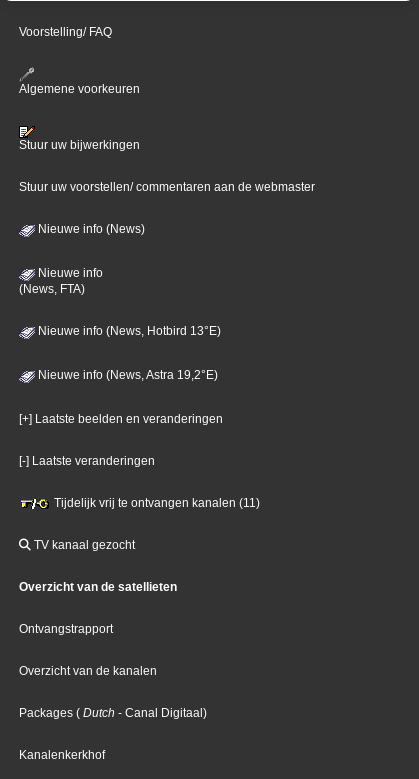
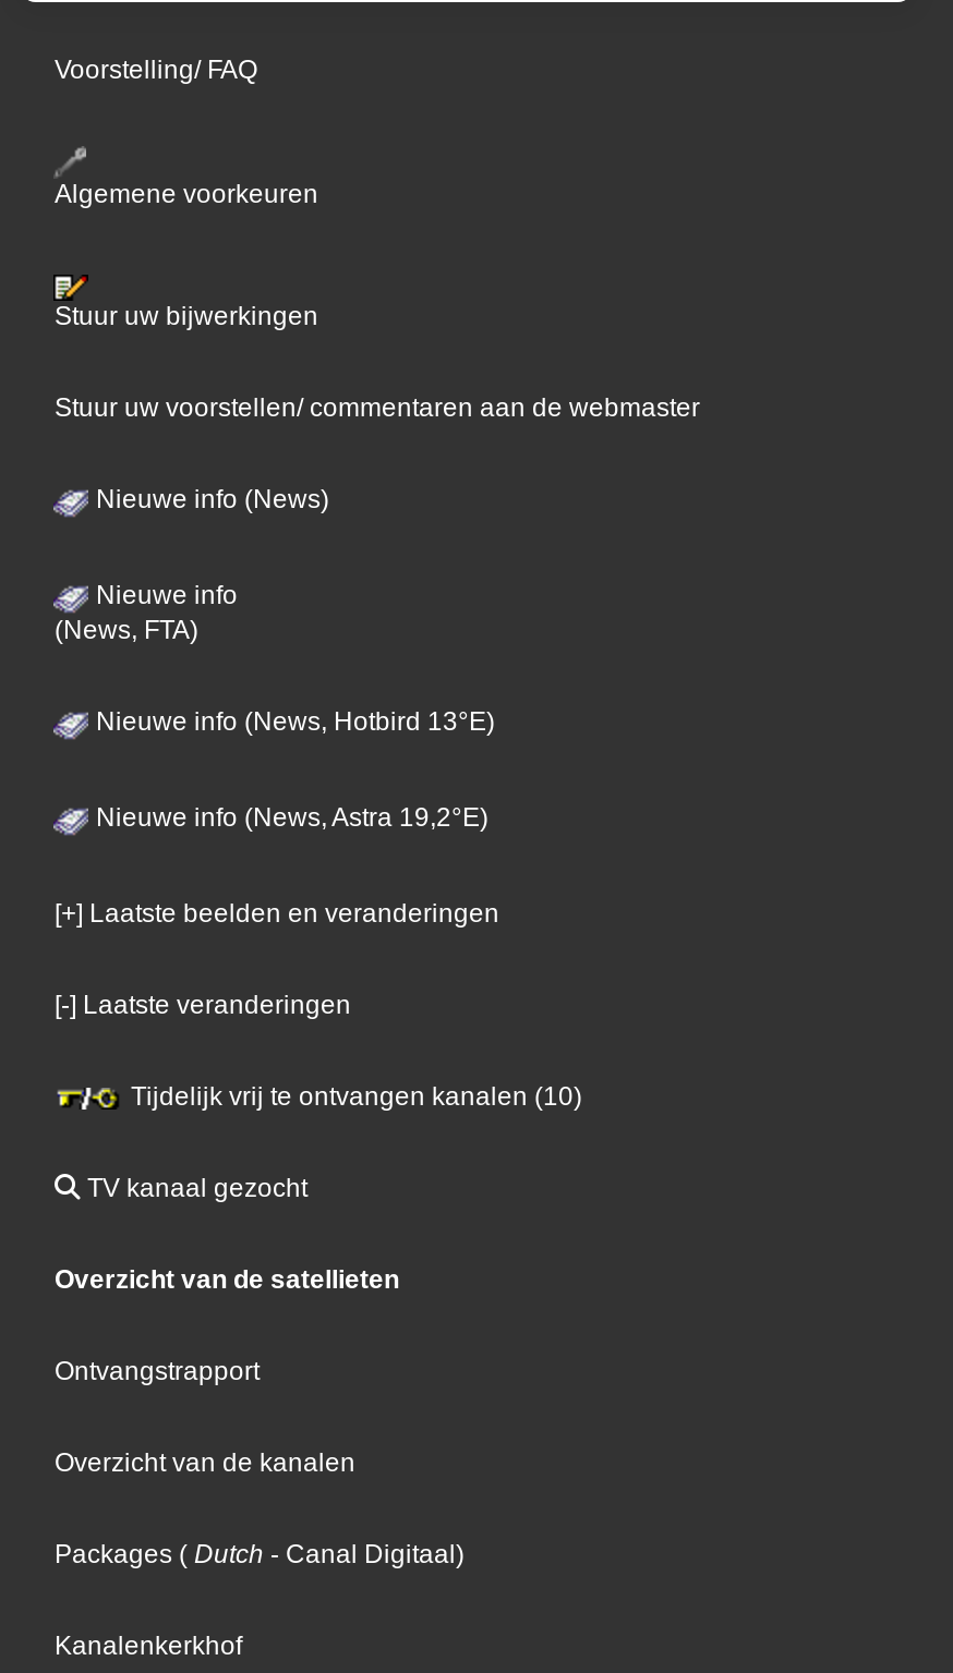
[51,496,260,510] Tijdelijk vrij te ontvangen kanalen (11) -> [124,1081,582,1112] Tijdelijk vrij te ontvangen kanalen (10)

